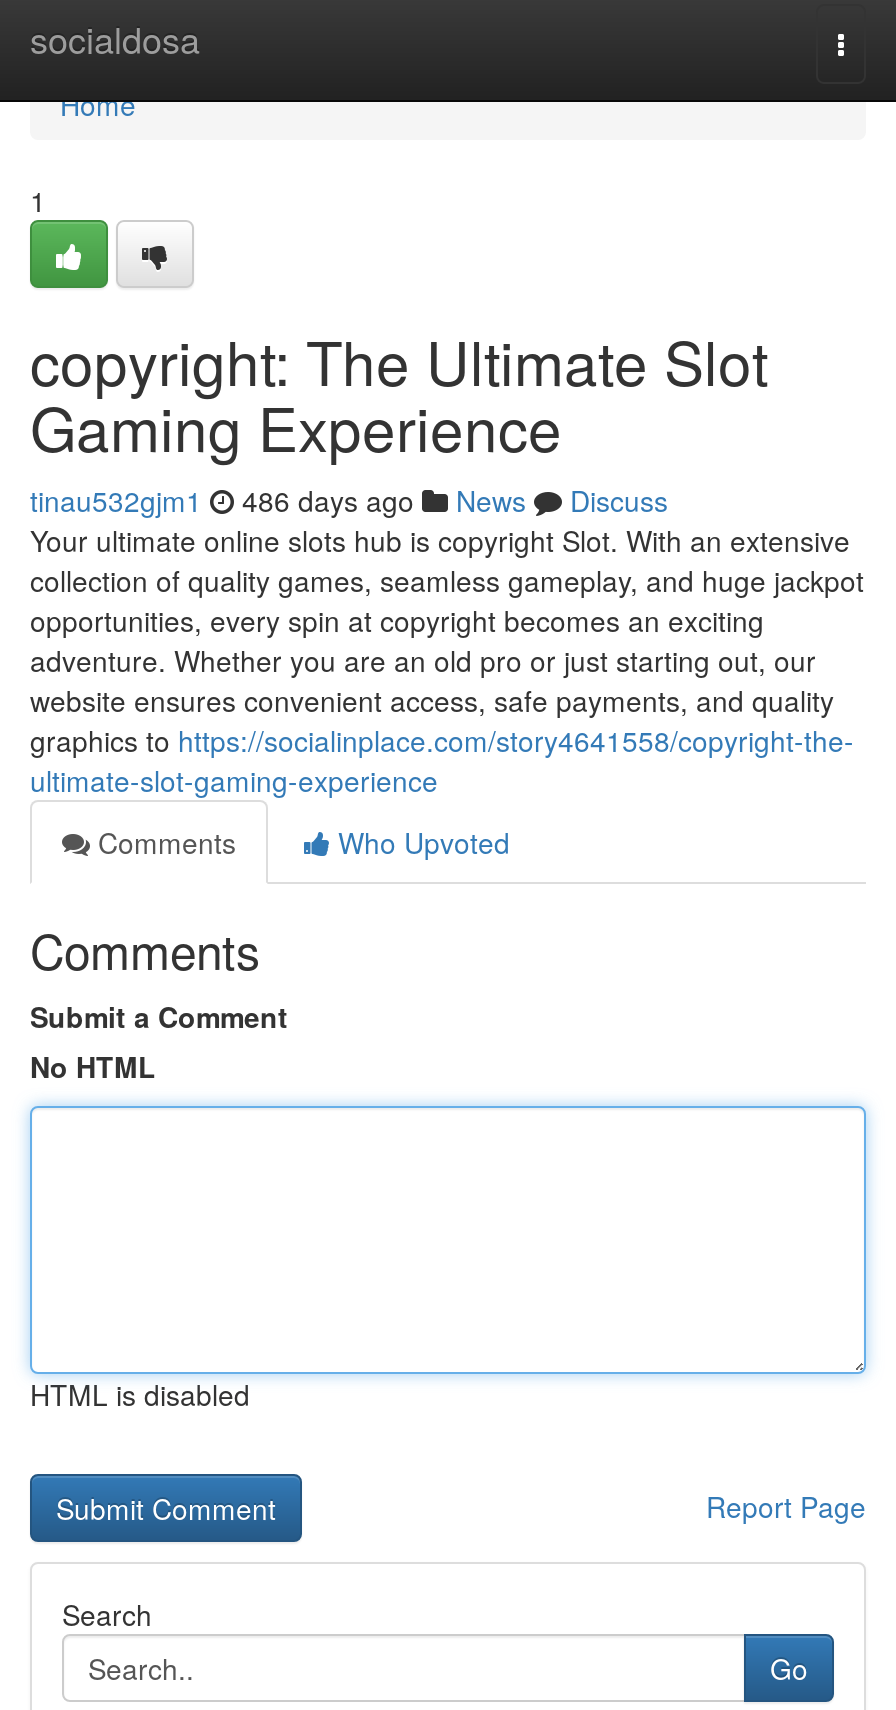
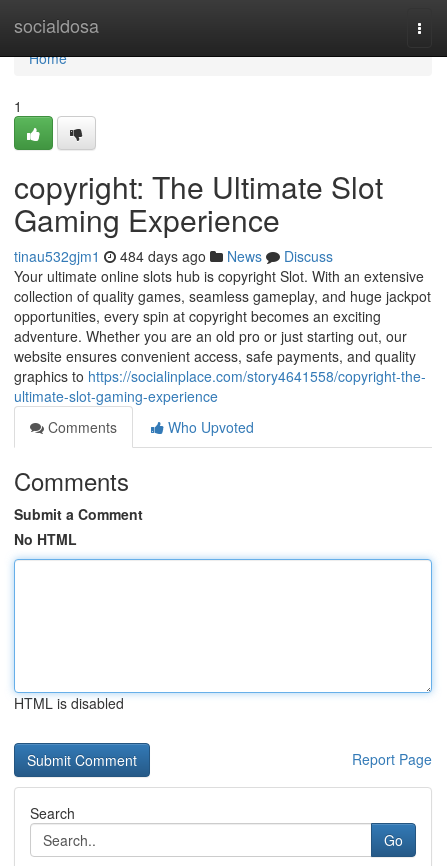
[30,480,668,520] tinau532gjm1 486 days ago News Discuss -> [14,246,333,266] tinau532gjm1 484 days ago News Discuss

